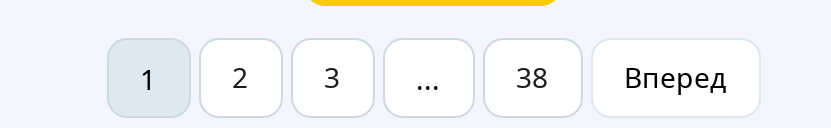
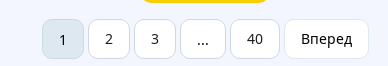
[516,58,548,96] 38 -> [246,29,262,48] 40

